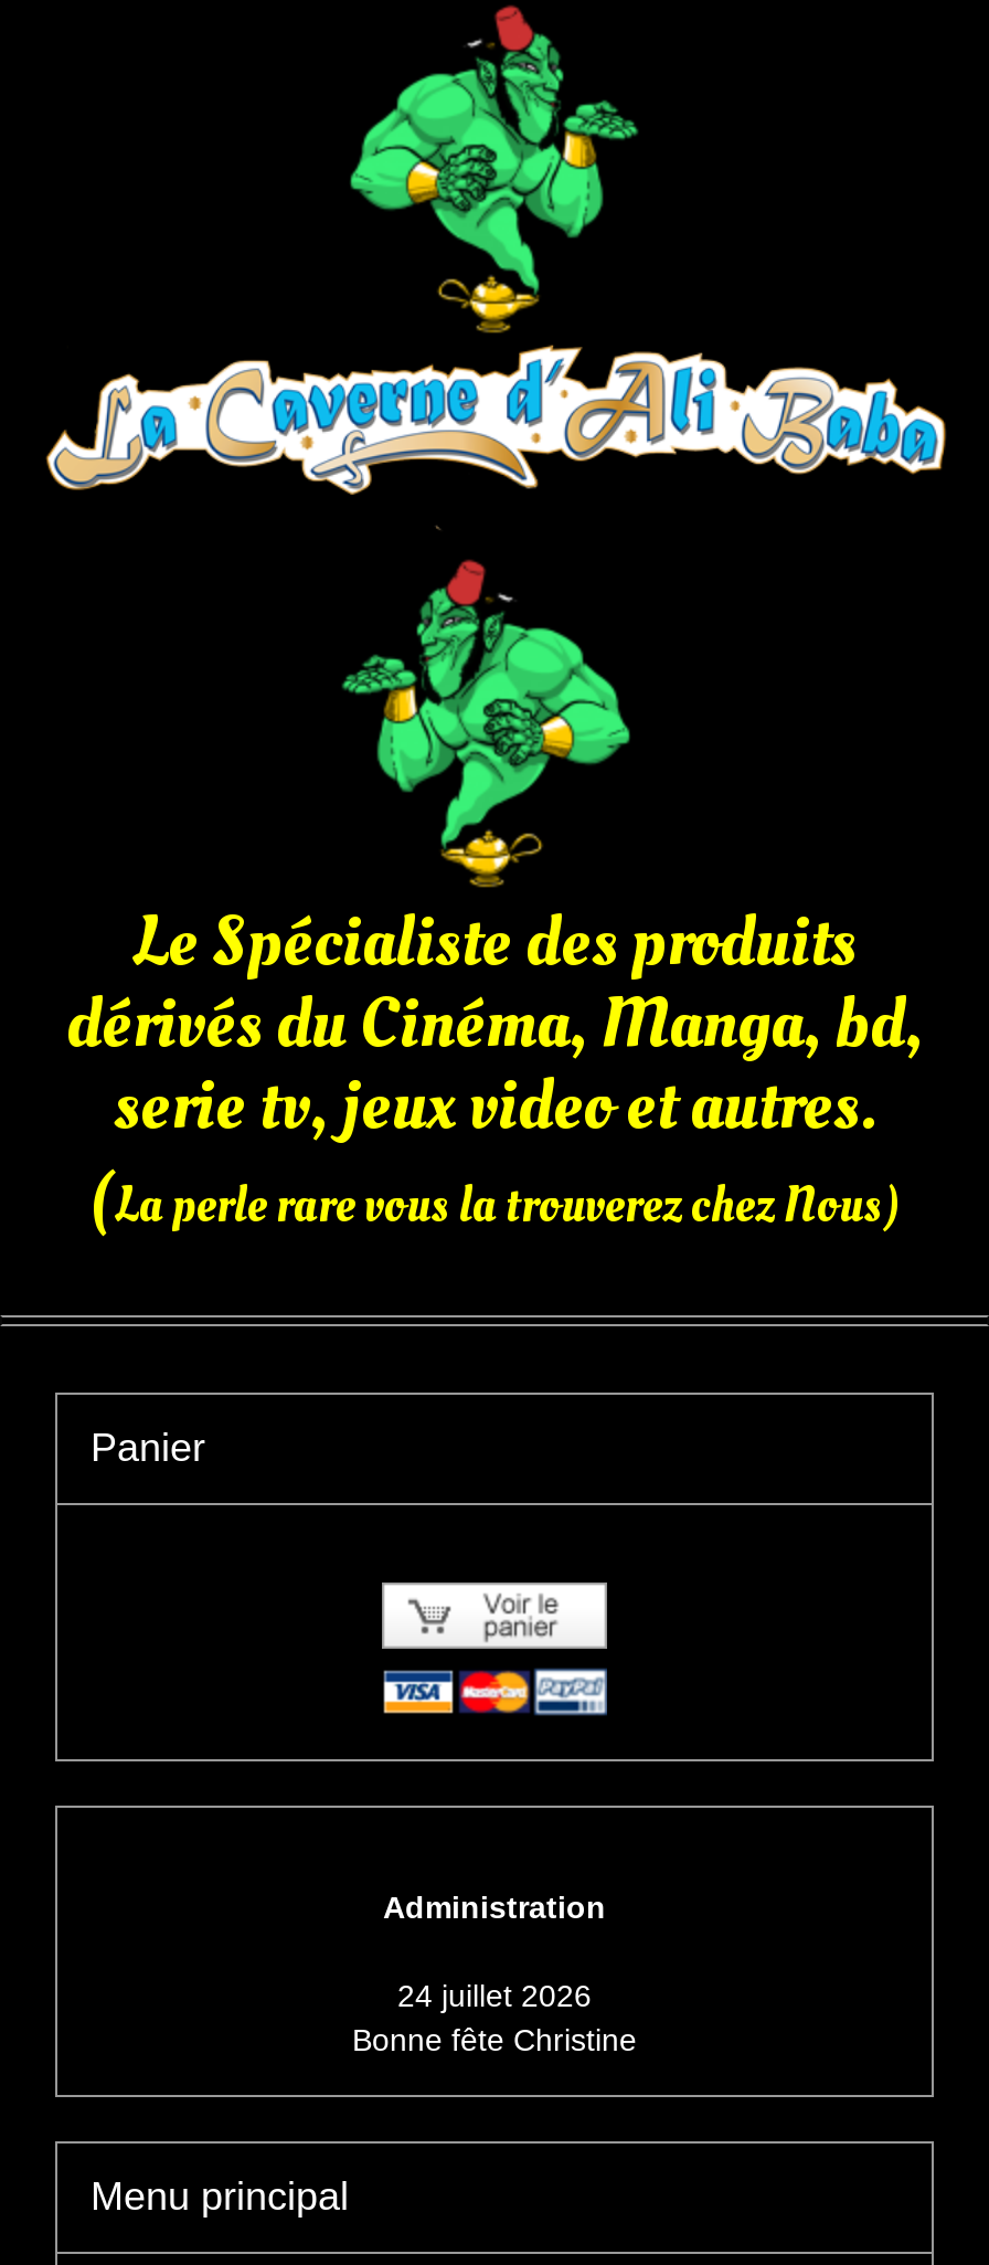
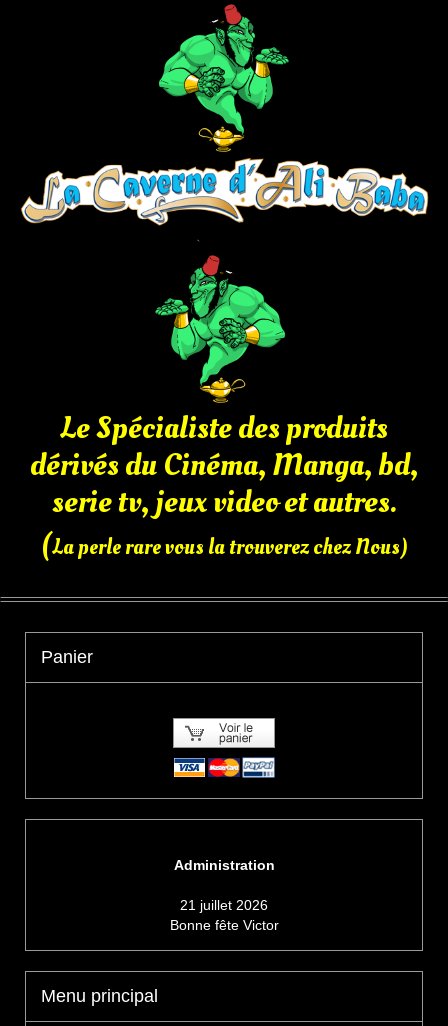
[397,1978,592,2013] 24 juillet 2026 -> [180,897,268,913] 21 juillet 2026
[352,2022,637,2057] Bonne fête Christine -> [169,917,278,933] Bonne fête Victor

